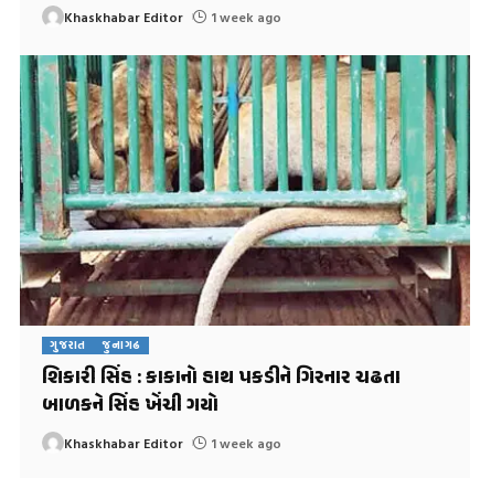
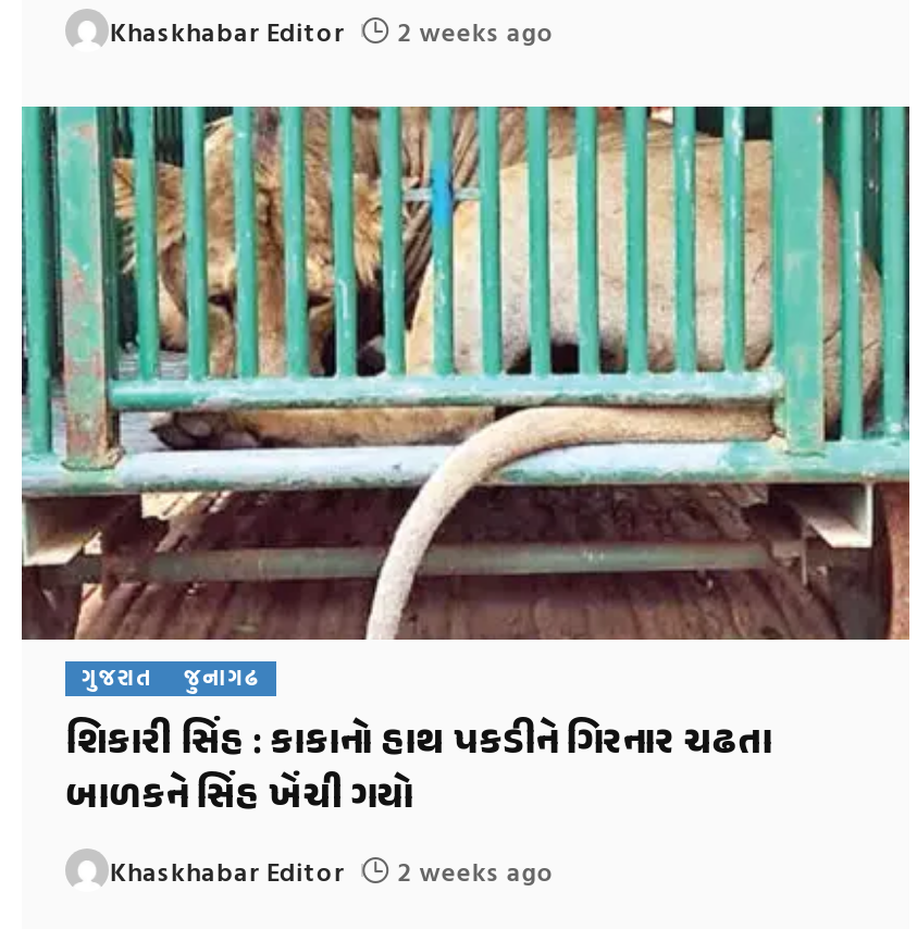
[64,6,281,26] Khaskhabar Editor 1 week ago -> [110,10,554,49] Khaskhabar Editor 2 weeks ago
[64,432,281,452] Khaskhabar Editor 1 week ago -> [110,850,554,889] Khaskhabar Editor 2 weeks ago

